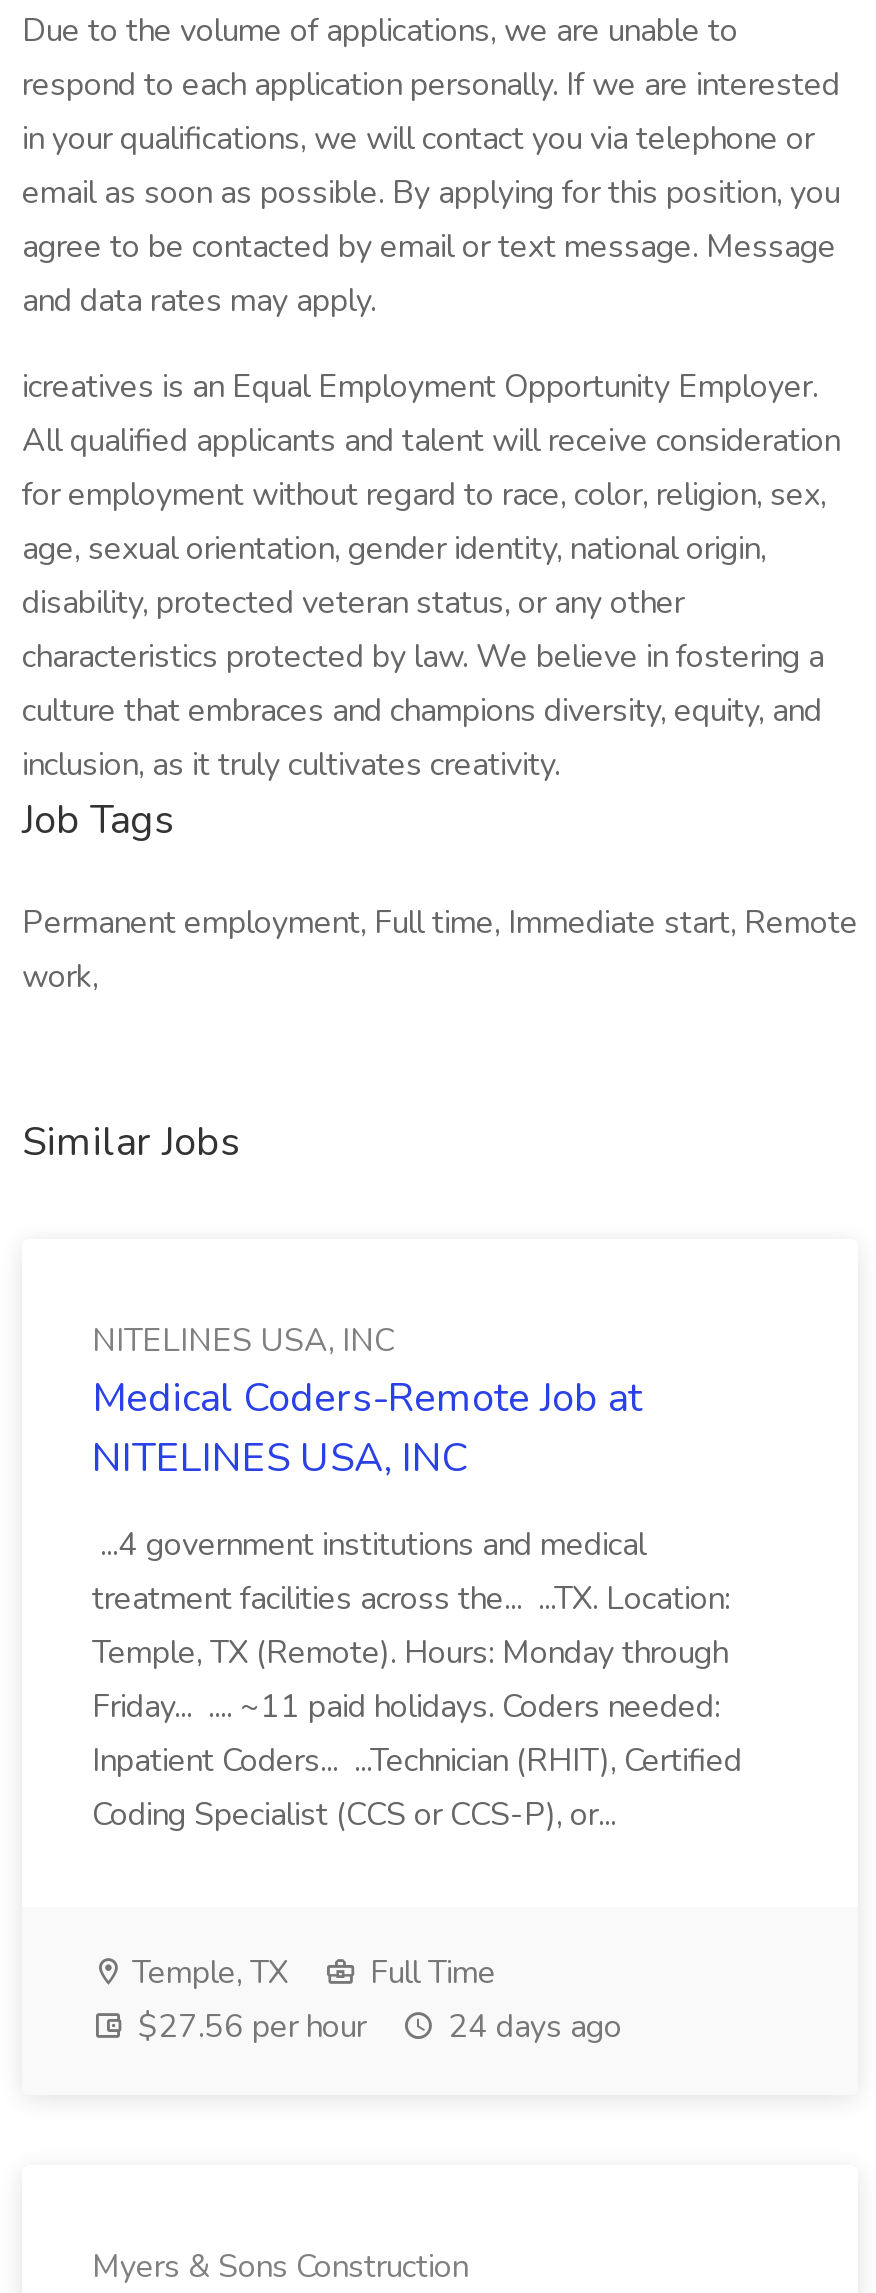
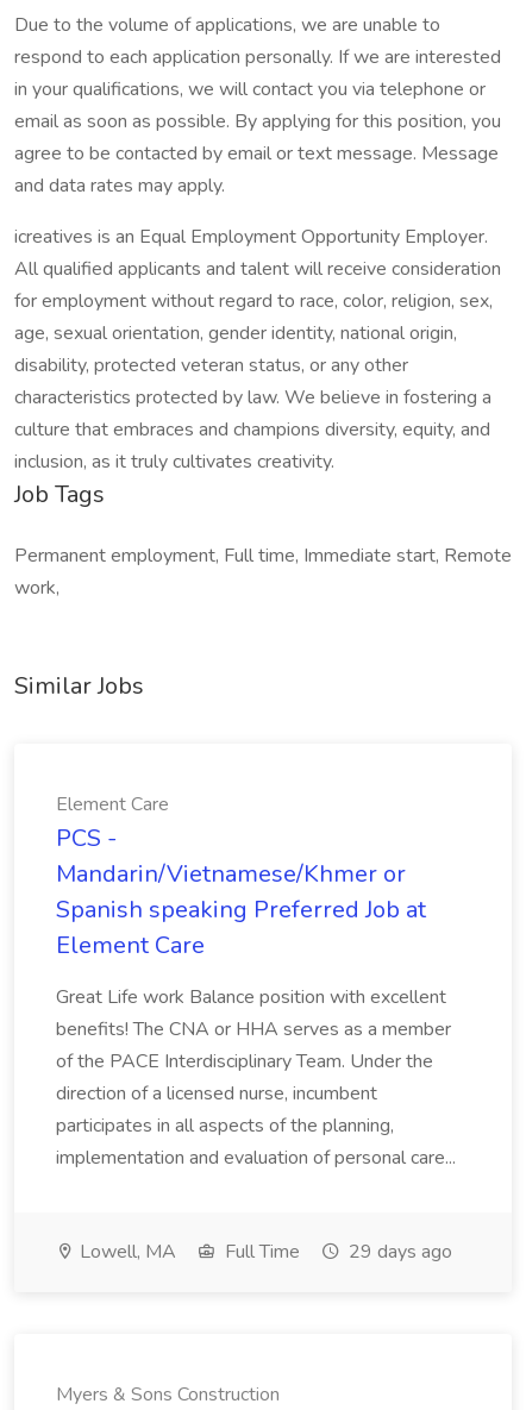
[92,1319,642,1485] NITELINES USA, INC | Medical Coders-Remote Job at | NITELINES USA, INC -> [56,791,426,961] Element Care | PCS - | Mandarin/Vietnamese/Khmer or | Spanish speaking Preferred Job at | Element Care
[92,1523,742,1837] ...4 government institutions and medical | treatment facilities across the... ...TX. Location: | Temple, TX (Remote). Hours: Monday through | Friday... .... ~11 paid holidays. Coders needed: | Inpatient Coders... ...Technician (RHIT), Certified | Coding Specialist (CCS or CCS-P), or... -> [56,984,456,1171] Great Life work Balance position with excellent | benefits! The CNA or HHA serves as a member | of the PACE Interdisciplinary Team. Under the | direction of a licensed nurse, incumbent | participates in all aspects of the planning, | implementation and evaluation of personal care...
[124,1951,288,1995] Temple, TX -> [75,1239,176,1265] Lowell, MA
moved [362,1951,496,1995] -> [220,1239,300,1265]: Full Time
[130,2005,622,2049] $27.56 per hour | 24 days ago -> [344,1239,452,1265] 29 days ago

